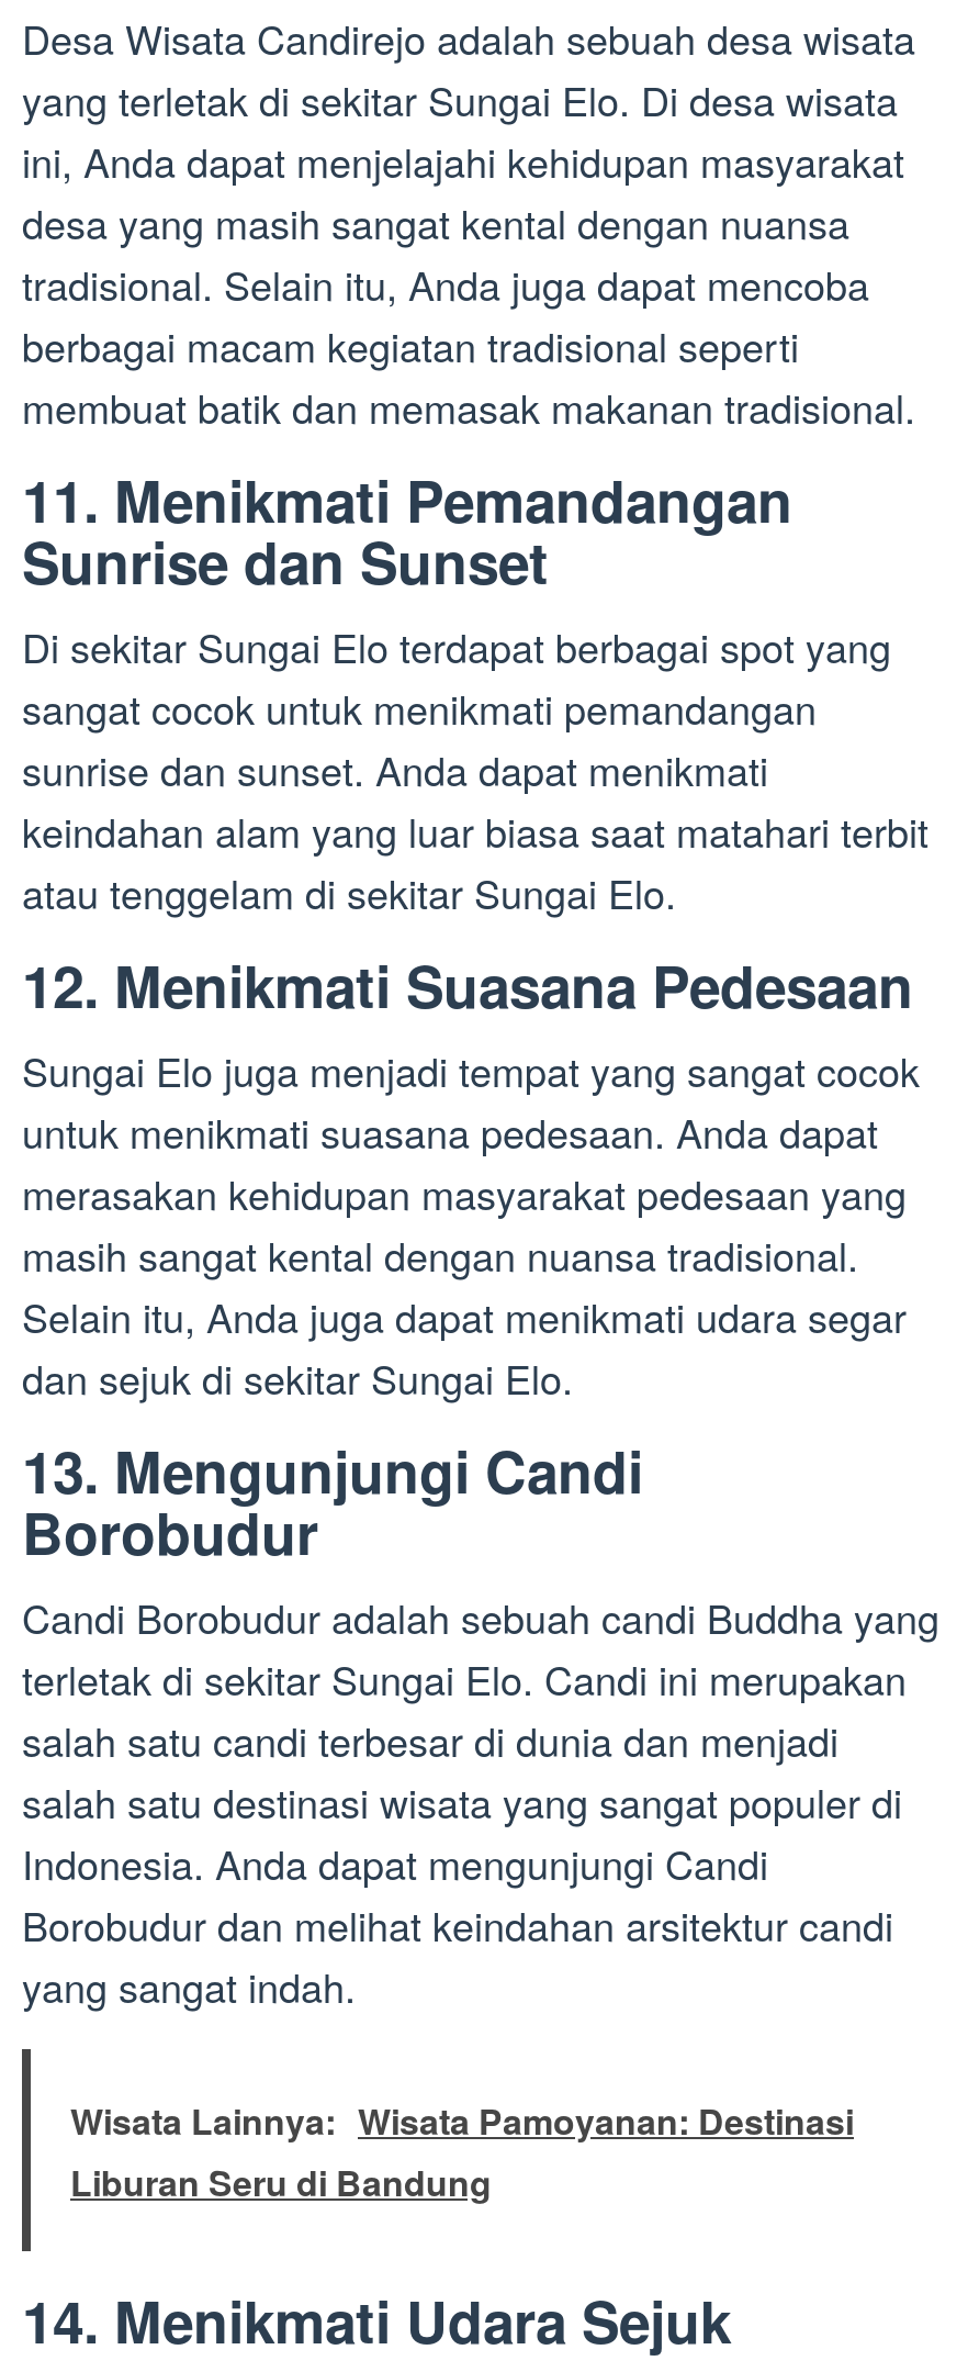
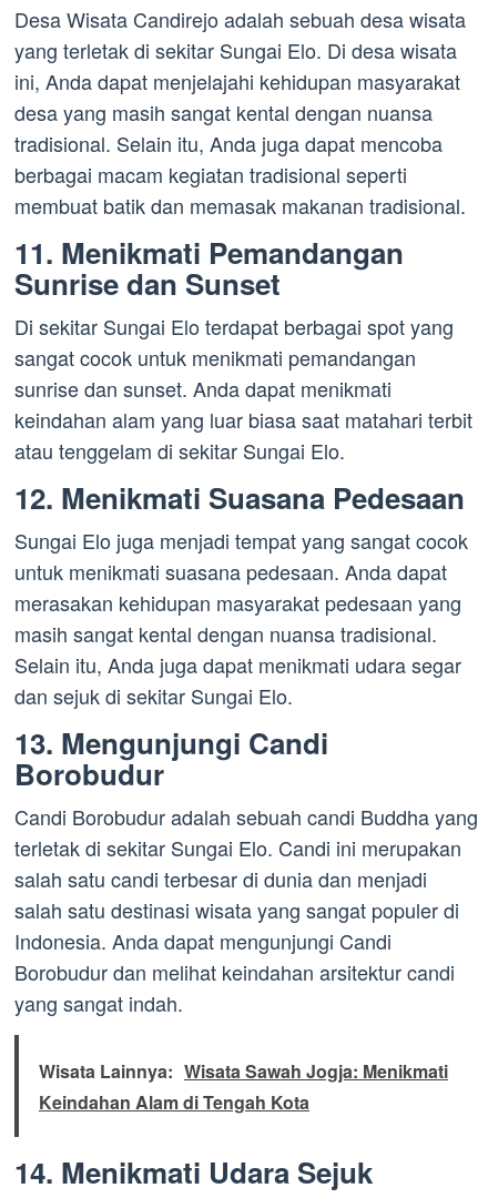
[70,2096,854,2208] Wisata Lainnya: Wisata Pamoyanan: Destinasi | Liburan Seru di Bandung -> [39,1058,448,1115] Wisata Lainnya: Wisata Sawah Jogja: Menikmati | Keindahan Alam di Tengah Kota

